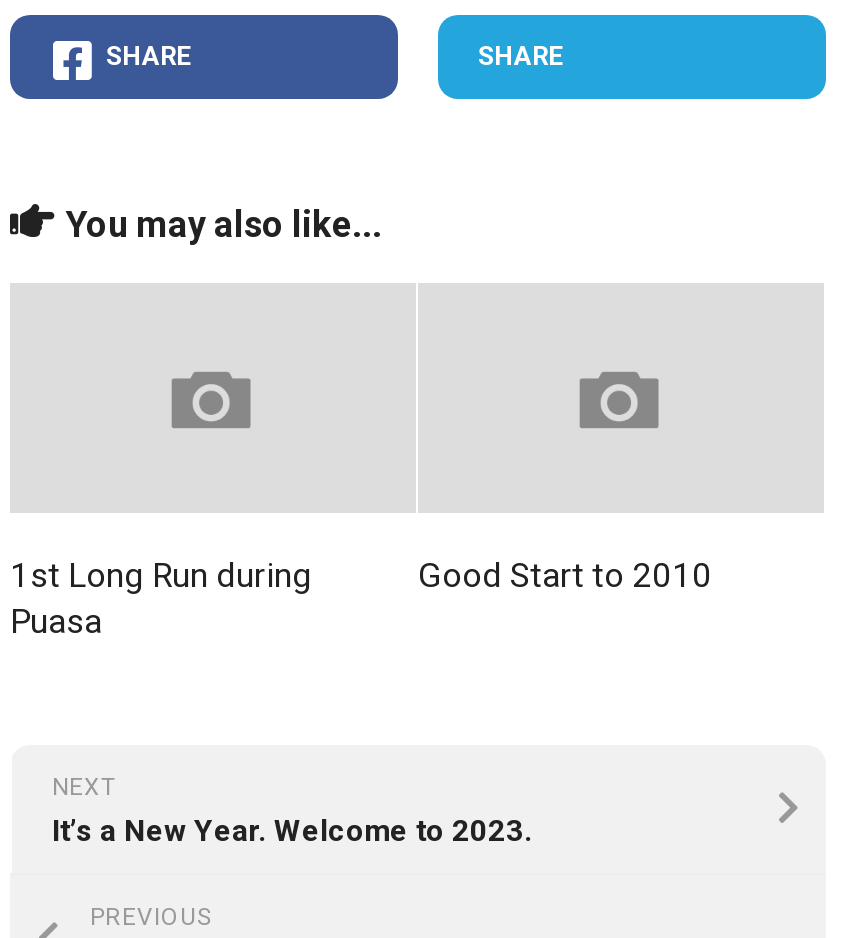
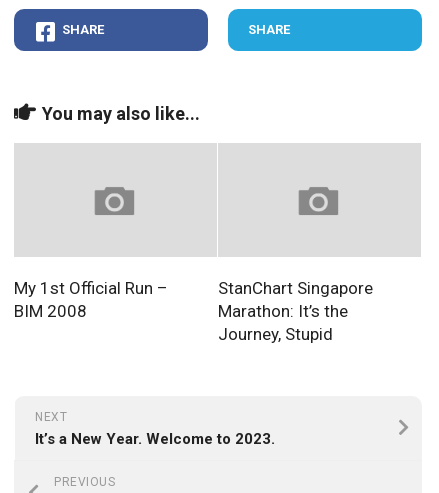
[10,555,312,641] 1st Long Run during | Puasa -> [14,278,168,321] My 1st Official Run – | BIM 2008
[418,555,712,595] Good Start to 2010 -> [218,278,373,344] StanChart Singapore | Marathon: It’s the | Journey, Stupid

